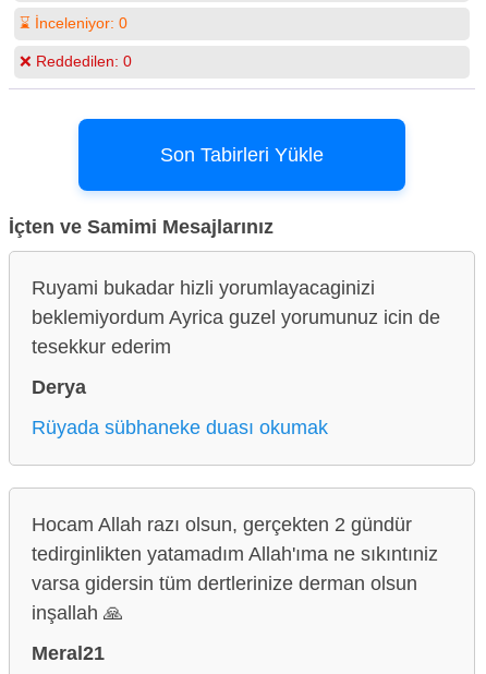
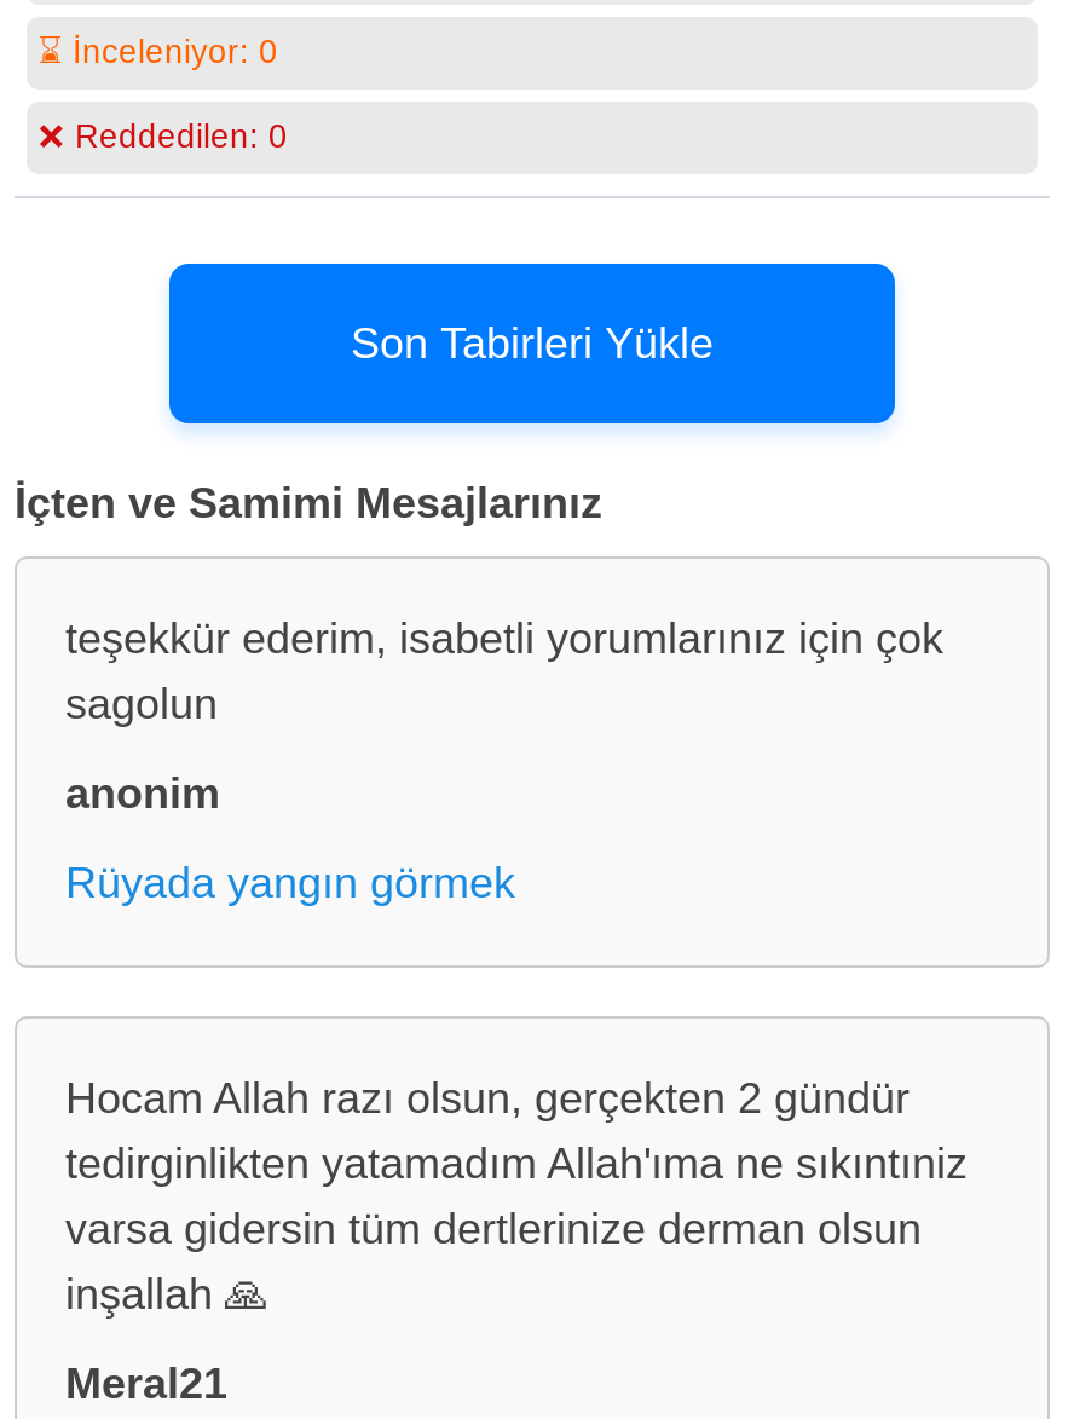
[32,277,440,358] Ruyami bukadar hizli yorumlayacaginizi | beklemiyordum Ayrica guzel yorumunuz icin de | tesekkur ederim -> [65,614,943,728] teşekkür ederim, isabetli yorumlarınız için çok | sagolun
[32,376,86,398] Derya -> [65,769,220,818] anonim
[32,417,328,438] Rüyada sübhaneke duası okumak -> [65,859,515,907] Rüyada yangın görmek

